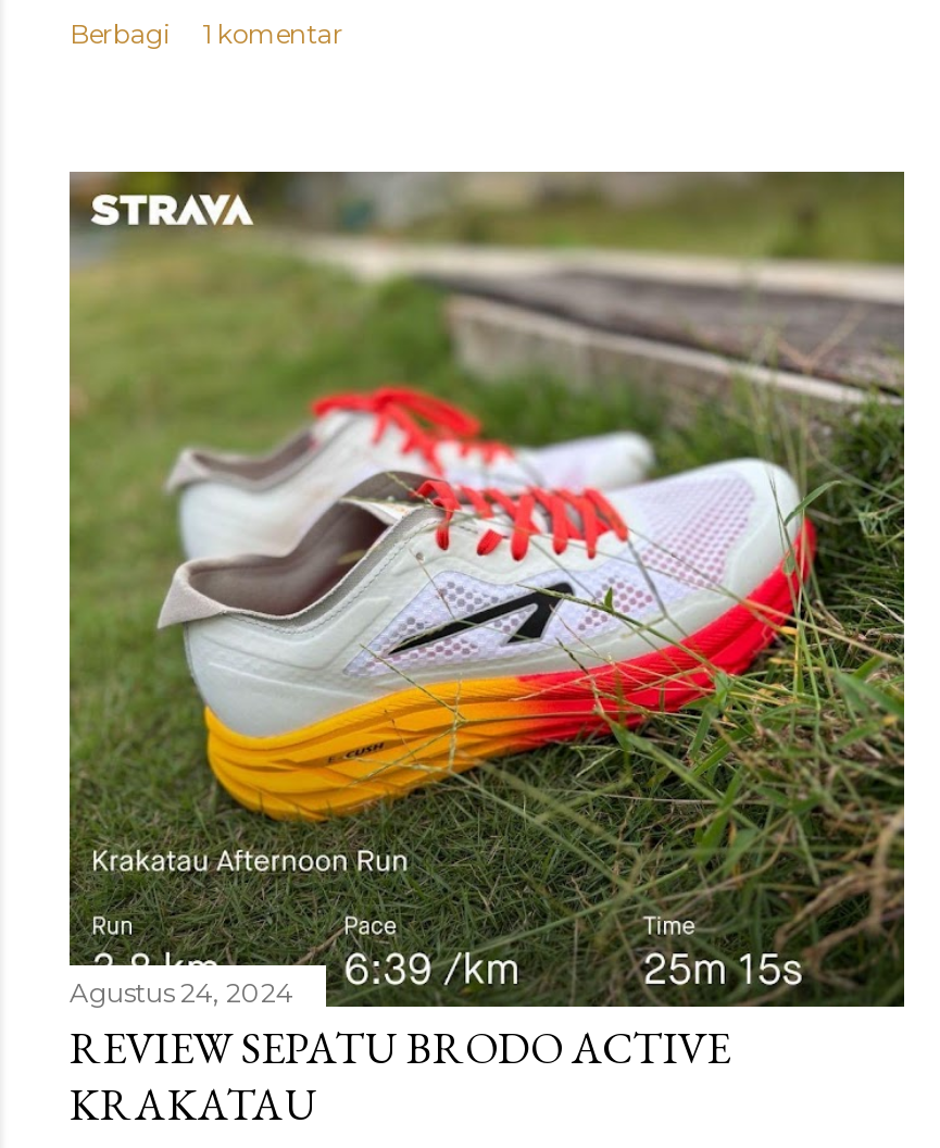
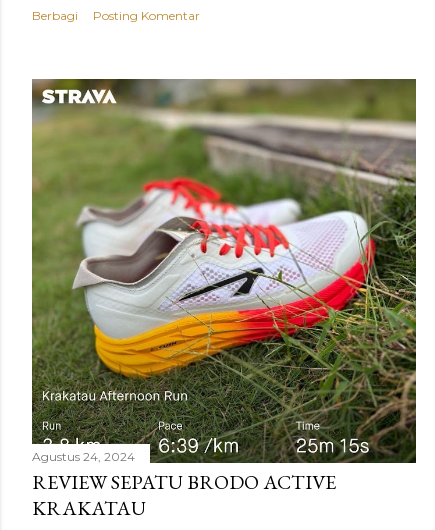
[202,18,343,50] 1 komentar -> [93,8,200,23] Posting Komentar

